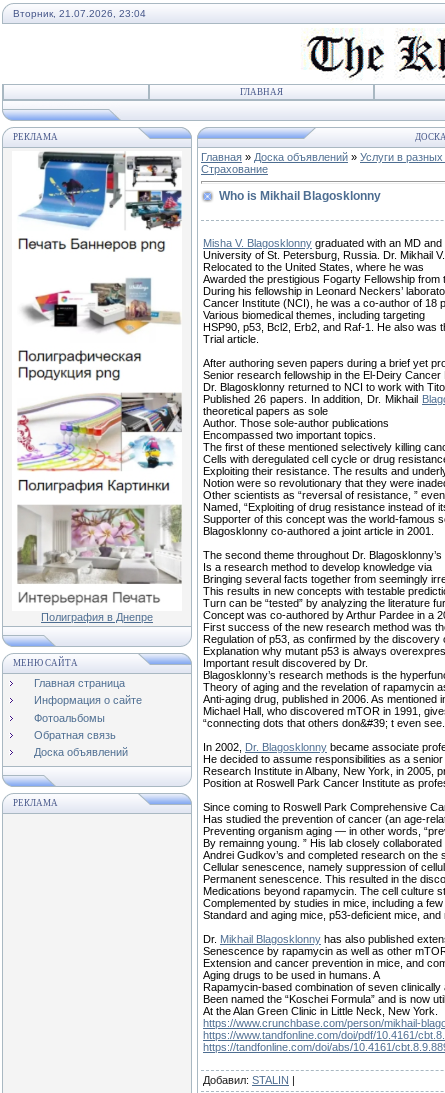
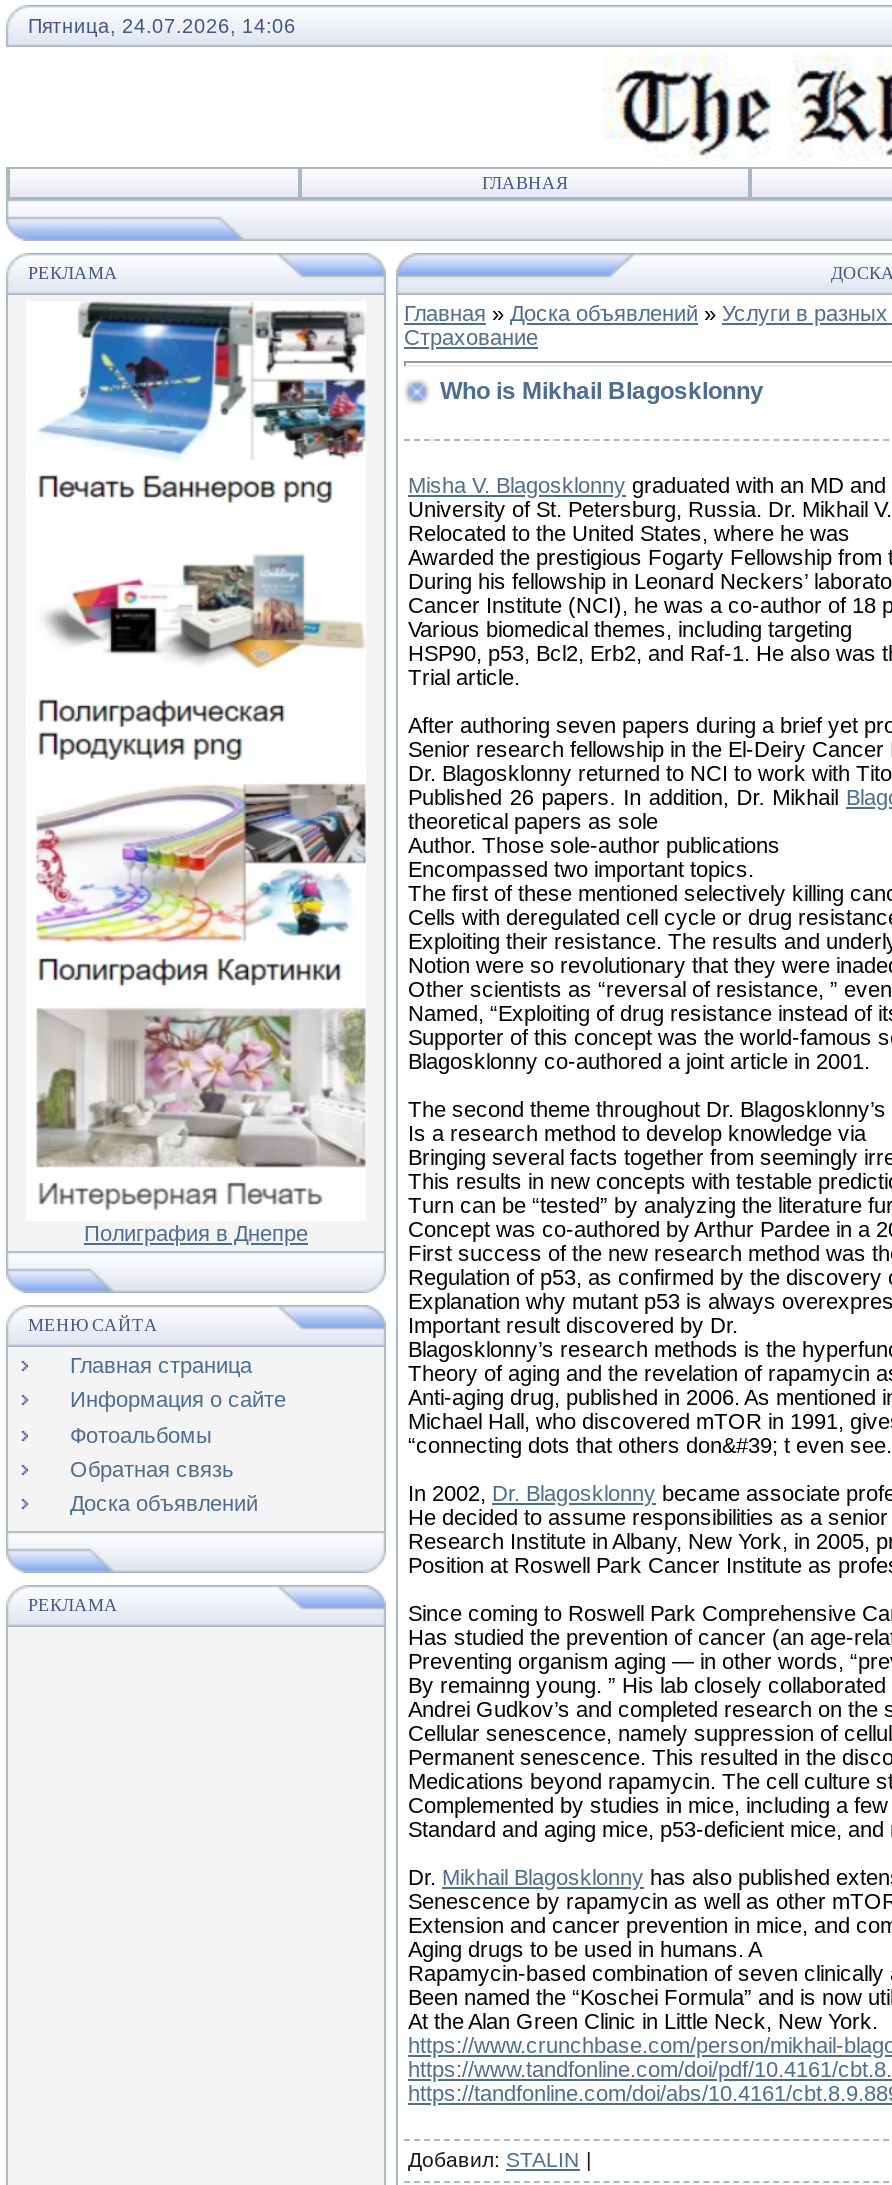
[13,8,146,19] Вторник, 21.07.2026, 23:04 -> [28,15,296,37] Пятница, 24.07.2026, 14:06

